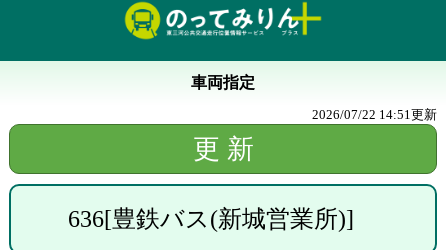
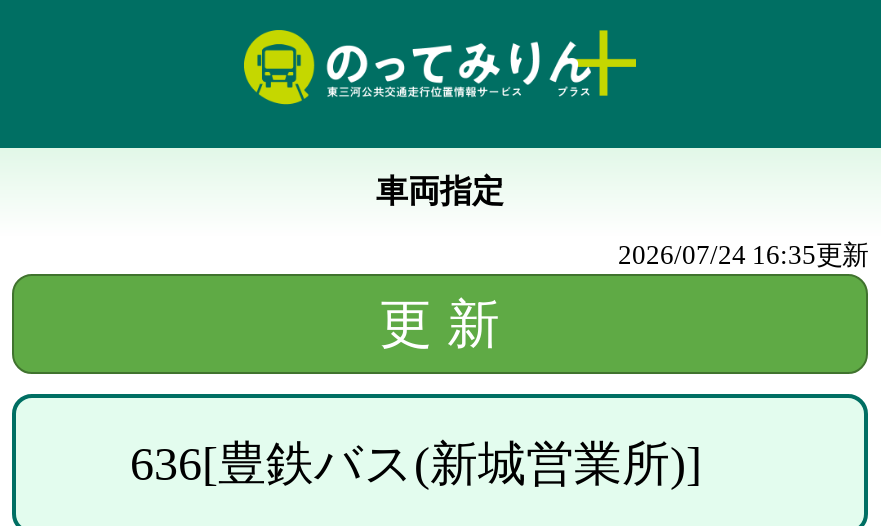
[312,107,437,122] 2026/07/22 14:51更新 -> [618,240,868,270] 2026/07/24 16:35更新

